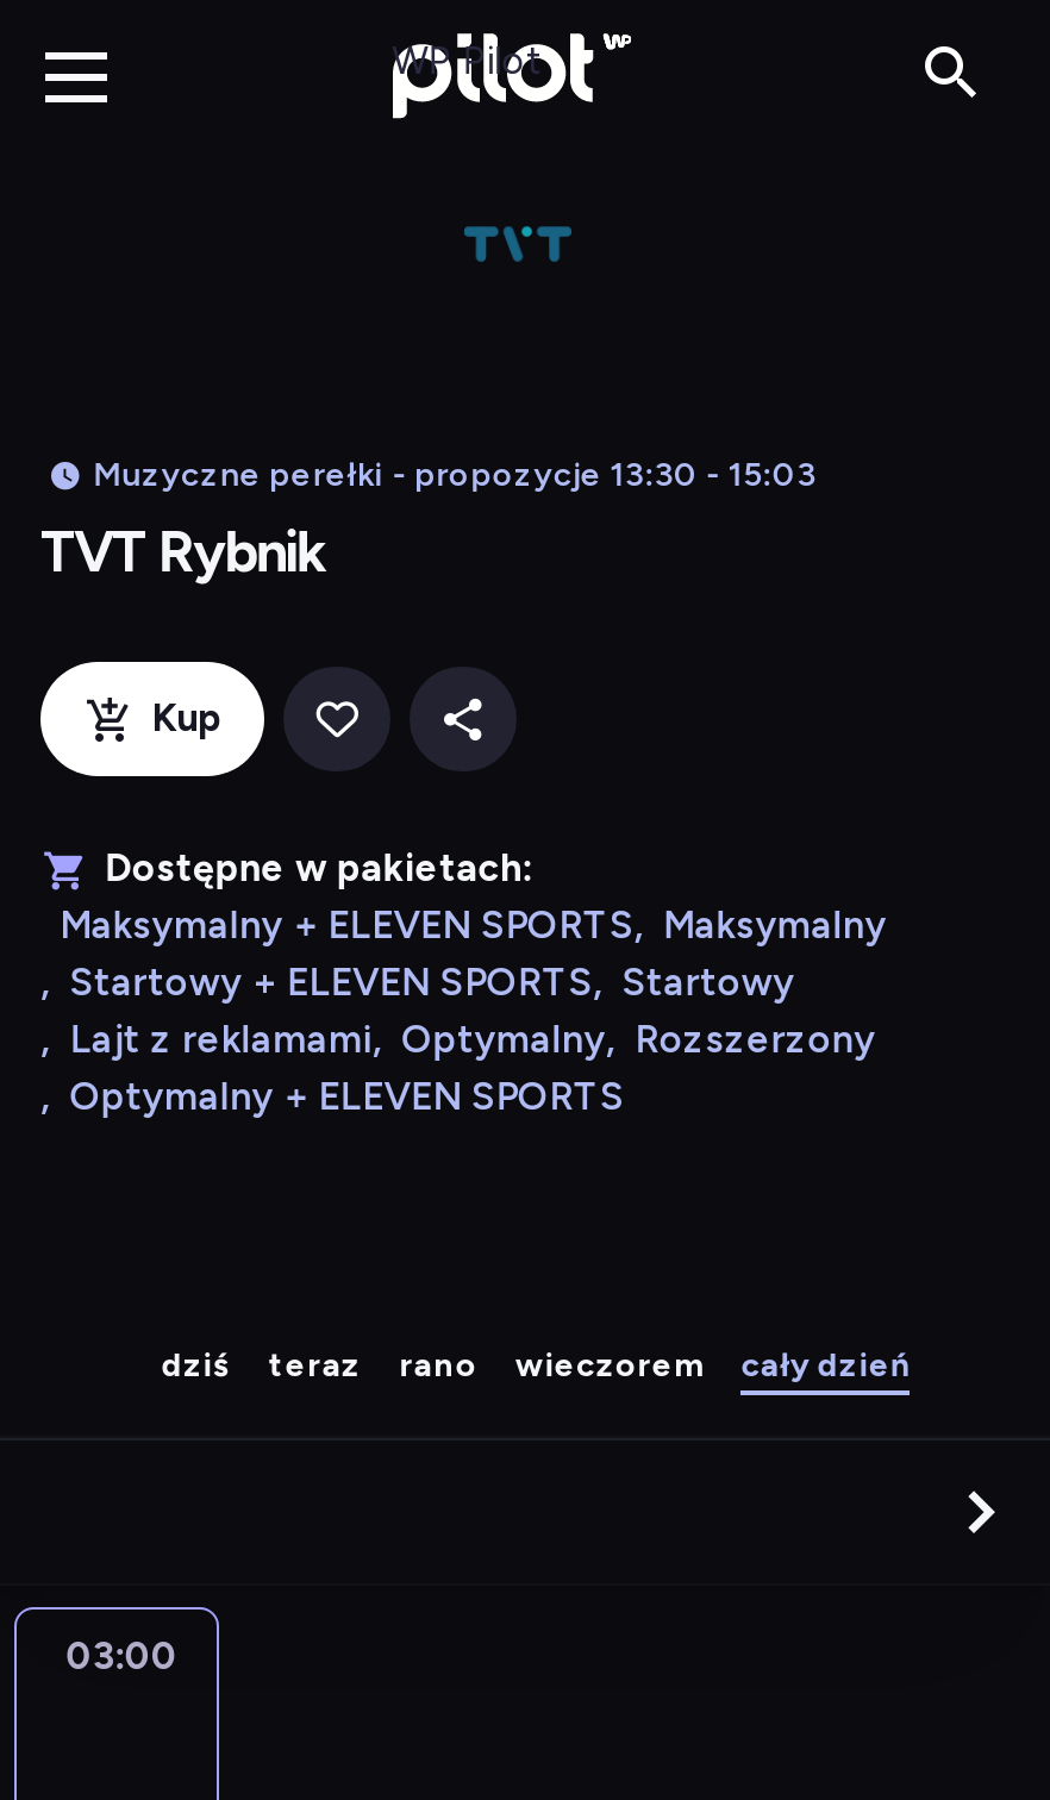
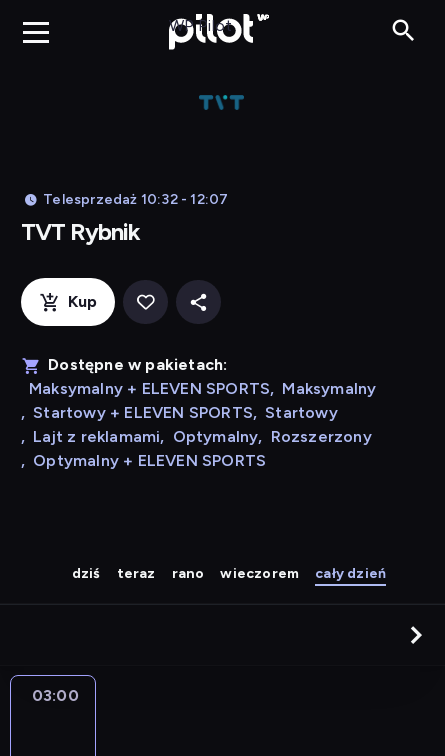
[93,455,816,495] Muzyczne perełki - propozycje 13:30 - 15:03 -> [43,191,228,208] Telesprzedaż 10:32 - 12:07

